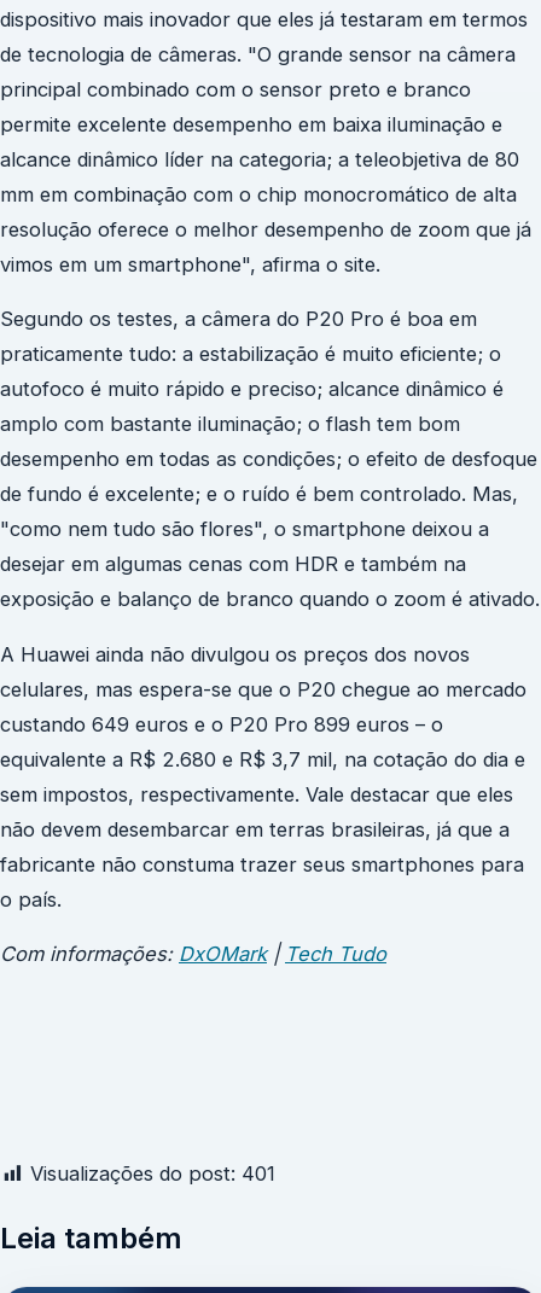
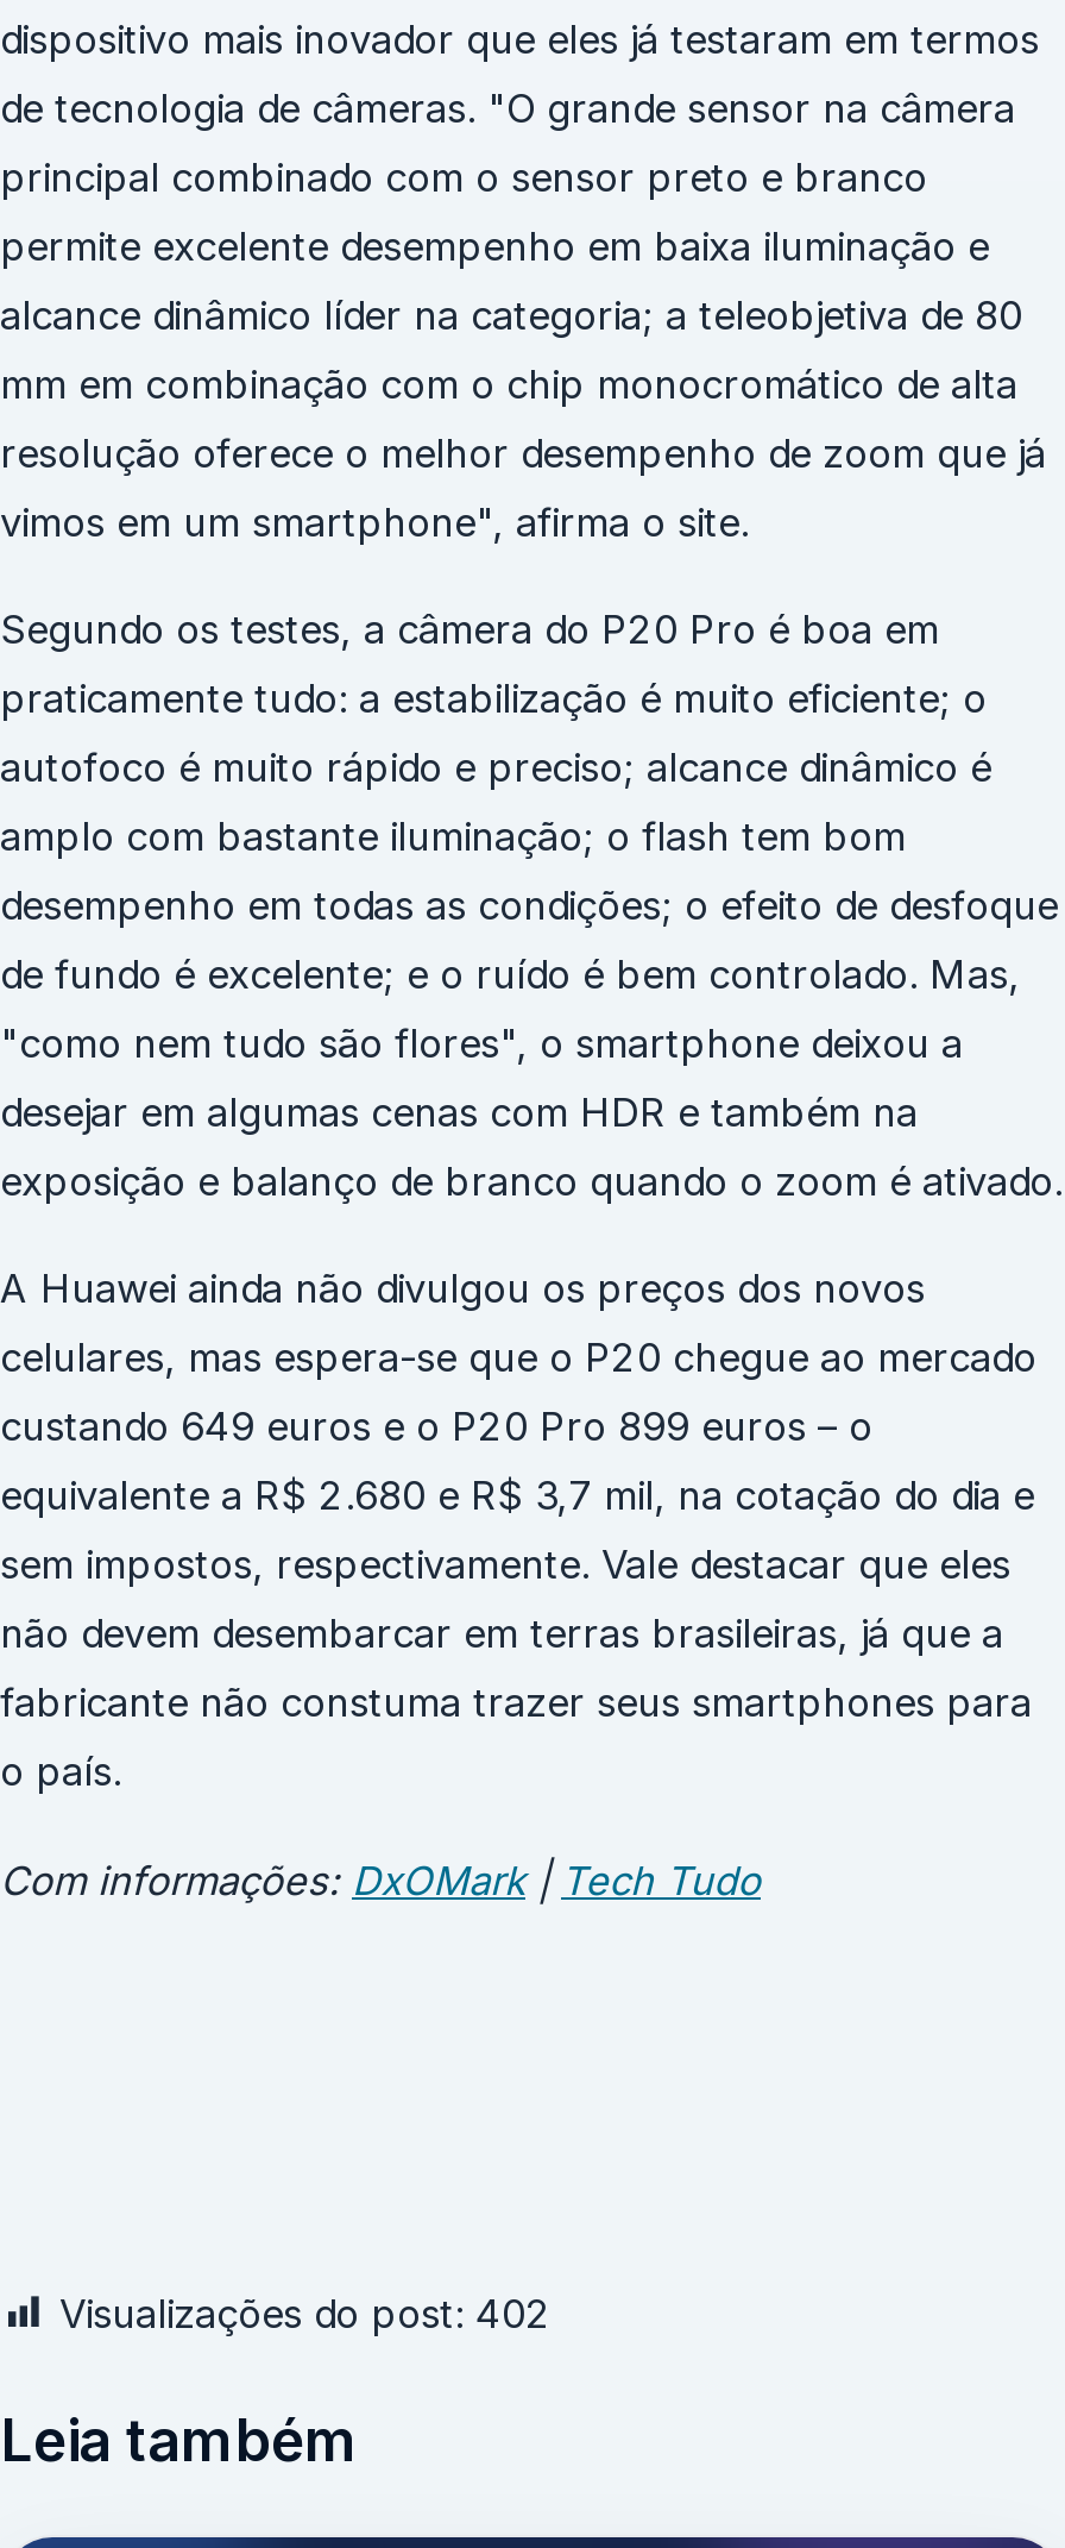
[30,1162,275,1186] Visualizações do post: 401 -> [59,2289,552,2337] Visualizações do post: 402

